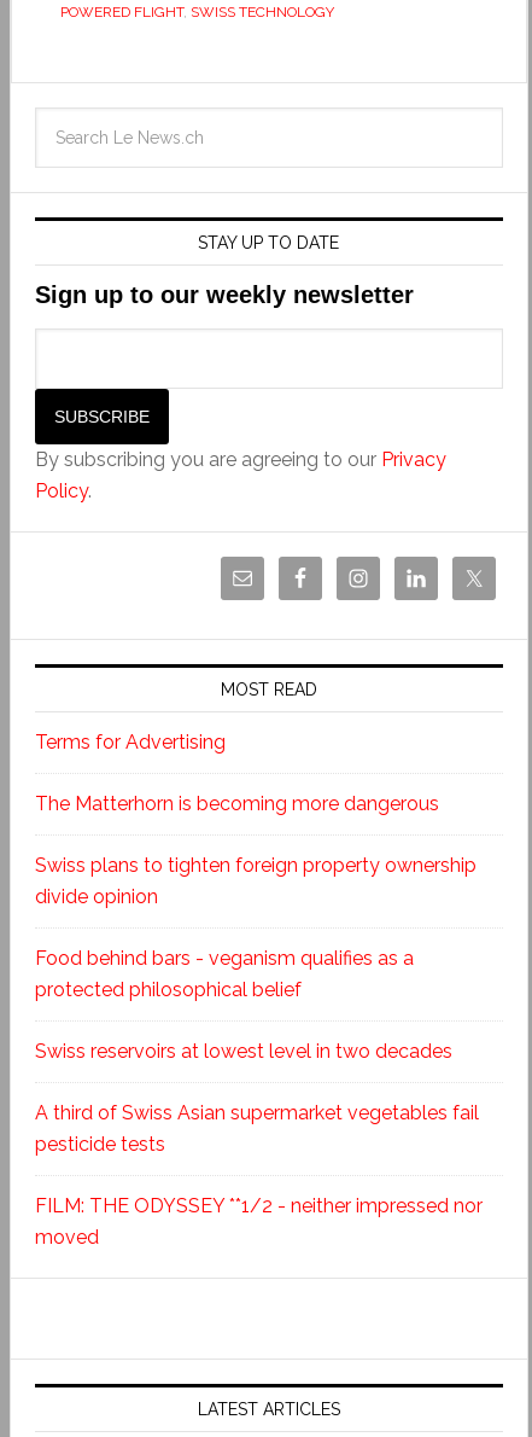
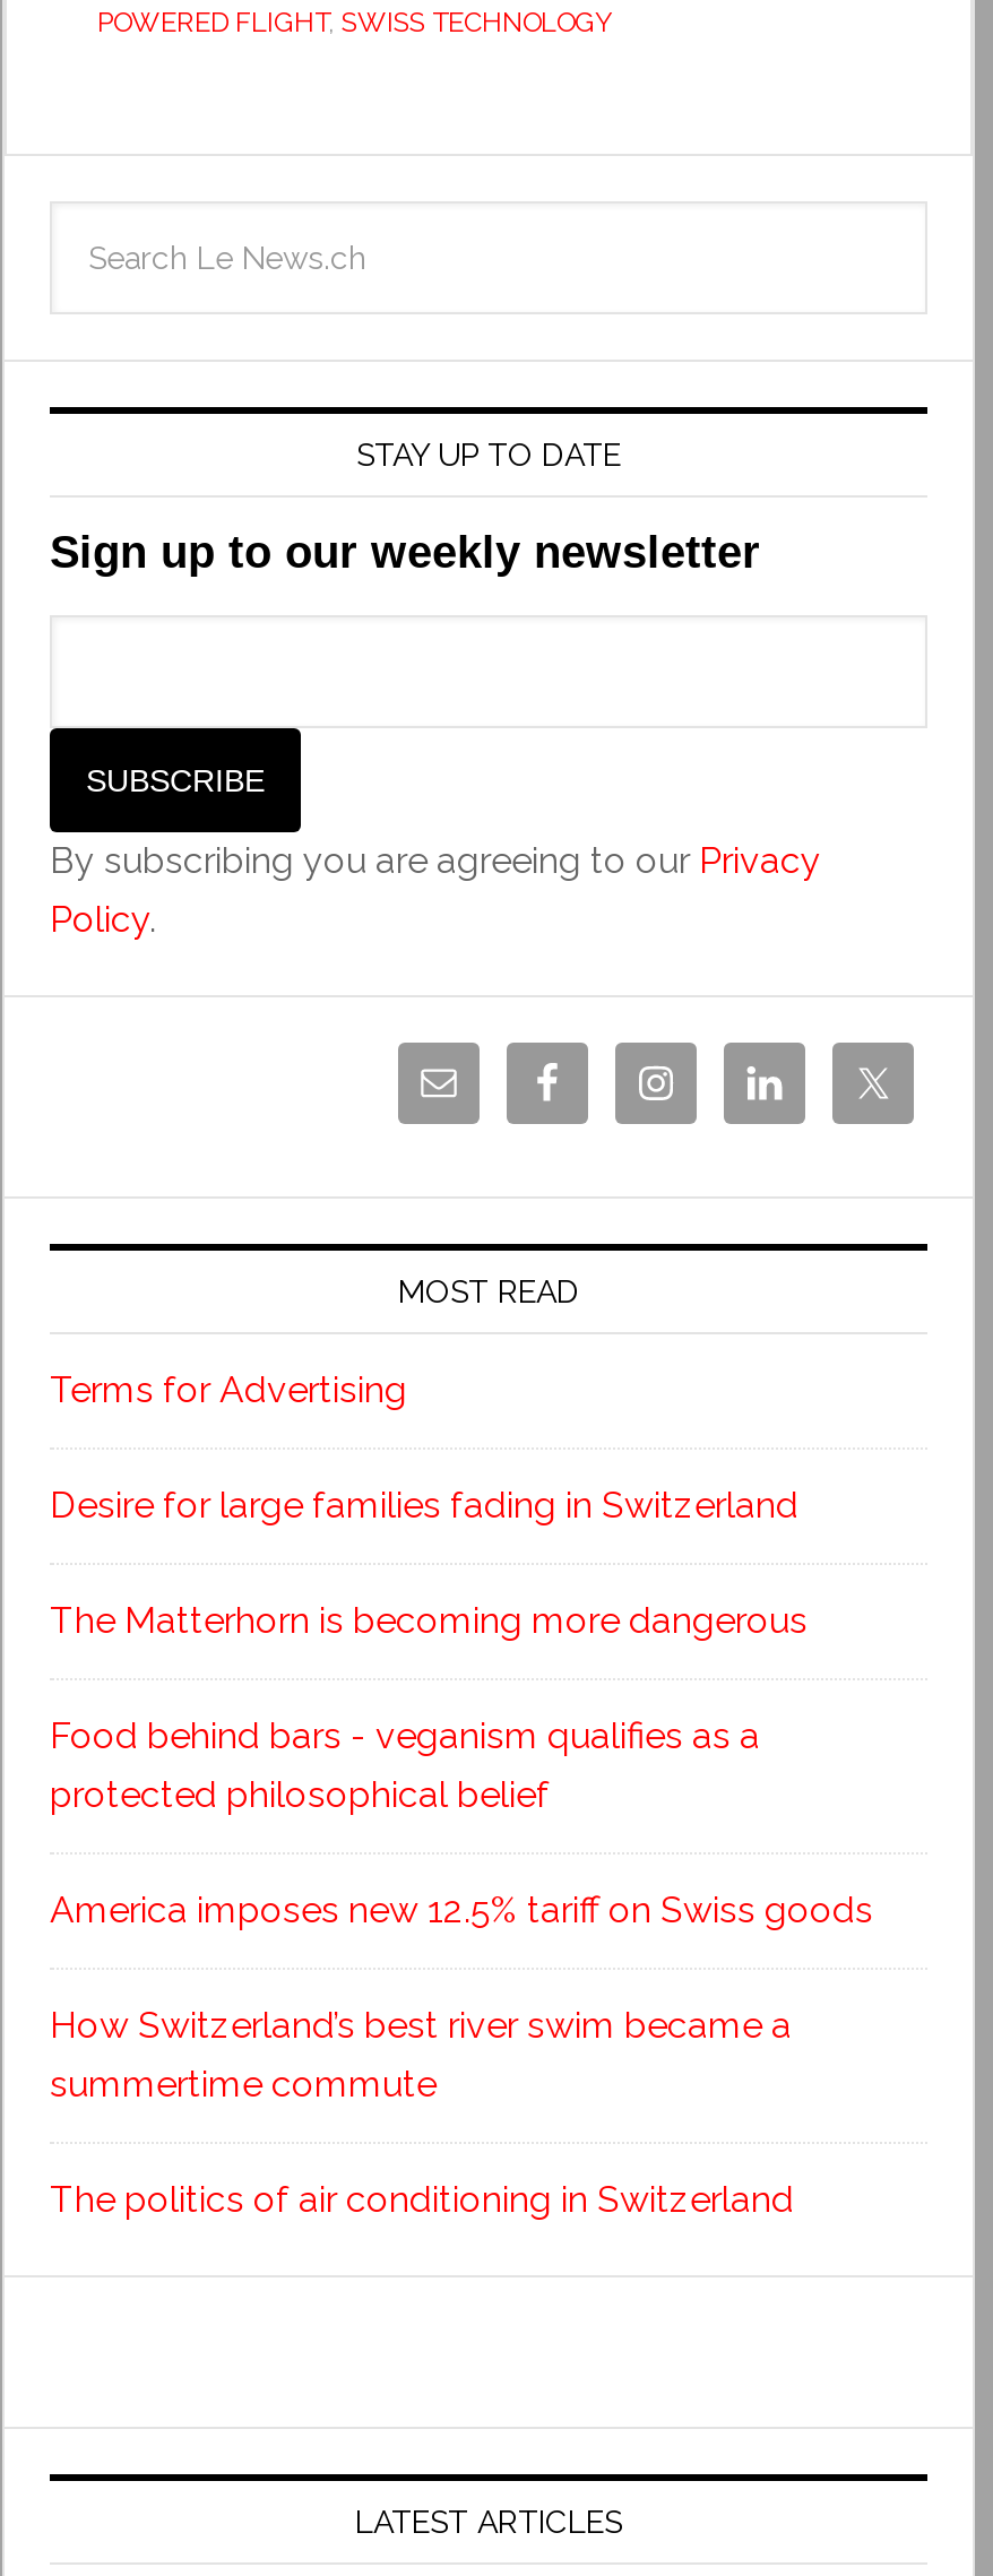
none -> [50,1483,798,1526] Desire for large families fading in Switzerland
moved [35,792,439,815] -> [50,1599,808,1641]: The Matterhorn is becoming more dangerous
[35,854,477,908] Swiss plans to tighten foreign property ownership | divide opinion -> none
[35,1039,452,1062] Swiss reservoirs at lowest level in two decades -> [50,1888,873,1931] America imposes new 12.5% tariff on Swiss goods
[35,1101,479,1155] A third of Swiss Asian supermarket vegetables fail | pesticide tests -> [50,2003,792,2105] How Switzerland’s best river swim became a | summertime commute
[35,1194,483,1248] FILM: THE ODYSSEY **1/2 - neither impressed nor | moved -> [50,2178,794,2220] The politics of air conditioning in Switzerland

